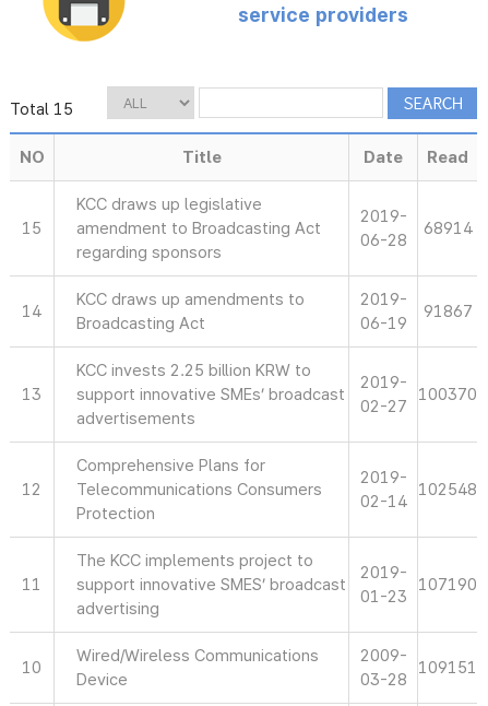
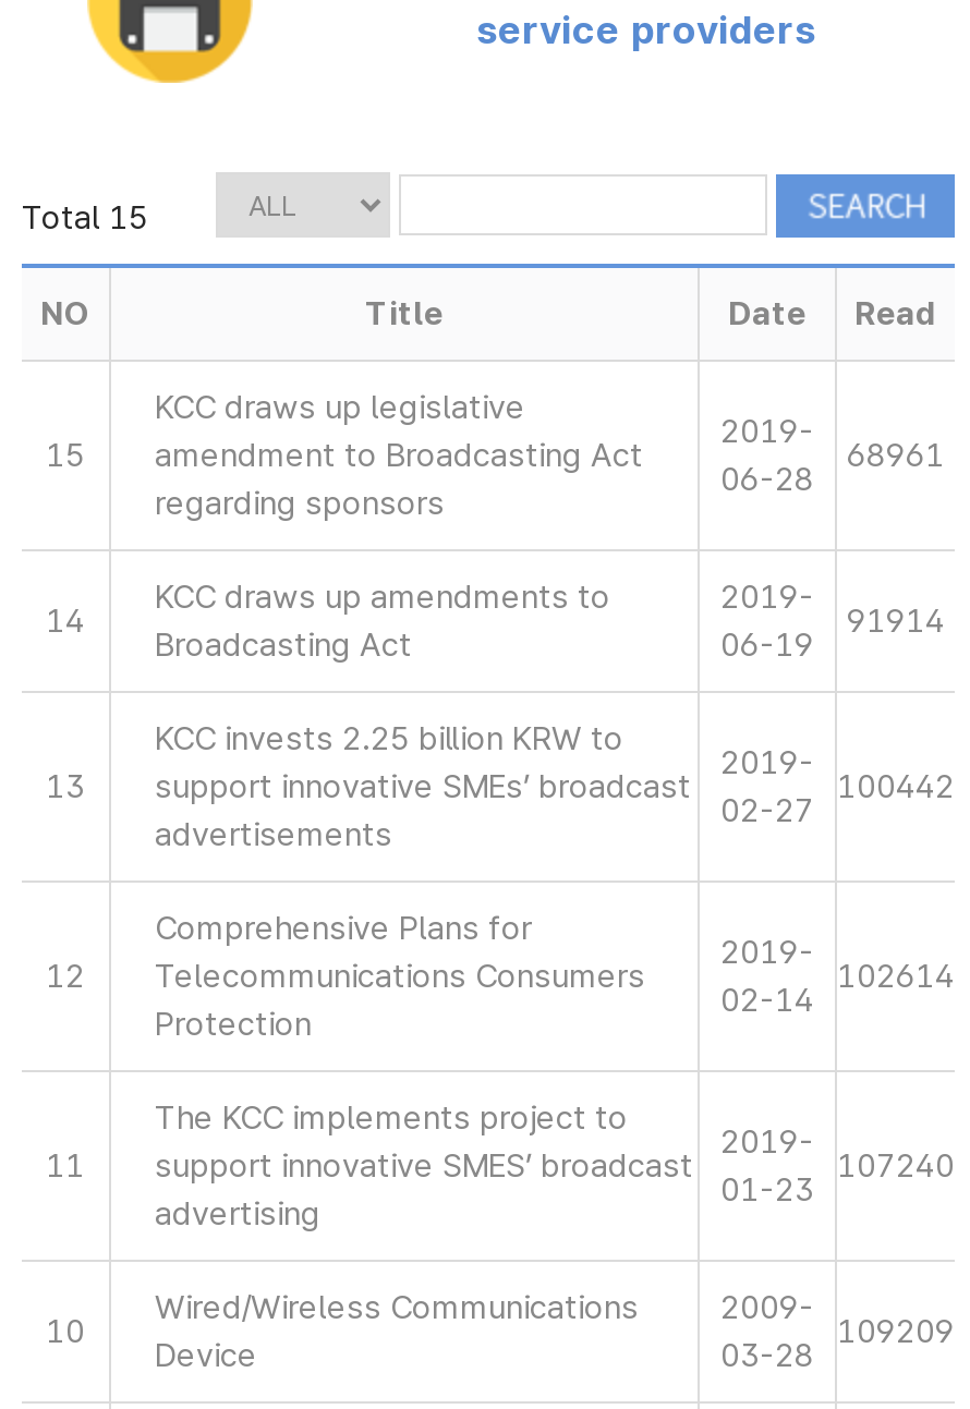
[423,219,472,238] 68914 -> [847,436,945,475] 68961
[423,302,472,321] 91867 -> [847,602,945,641] 91914
[418,385,477,404] 100370 -> [837,767,955,806] 100442
[418,480,477,499] 102548 -> [837,957,955,996] 102614
[418,575,477,595] 107190 -> [837,1146,955,1186] 107240
[418,658,477,678] 109151 -> [837,1312,955,1351] 109209

